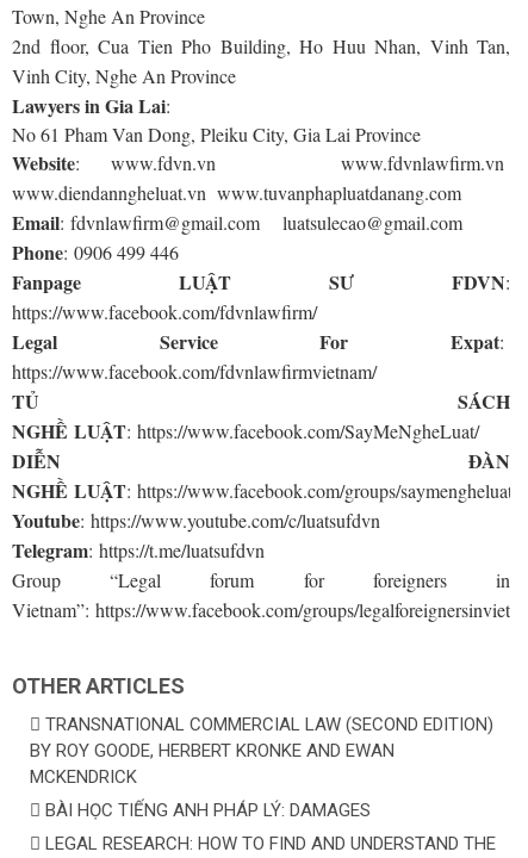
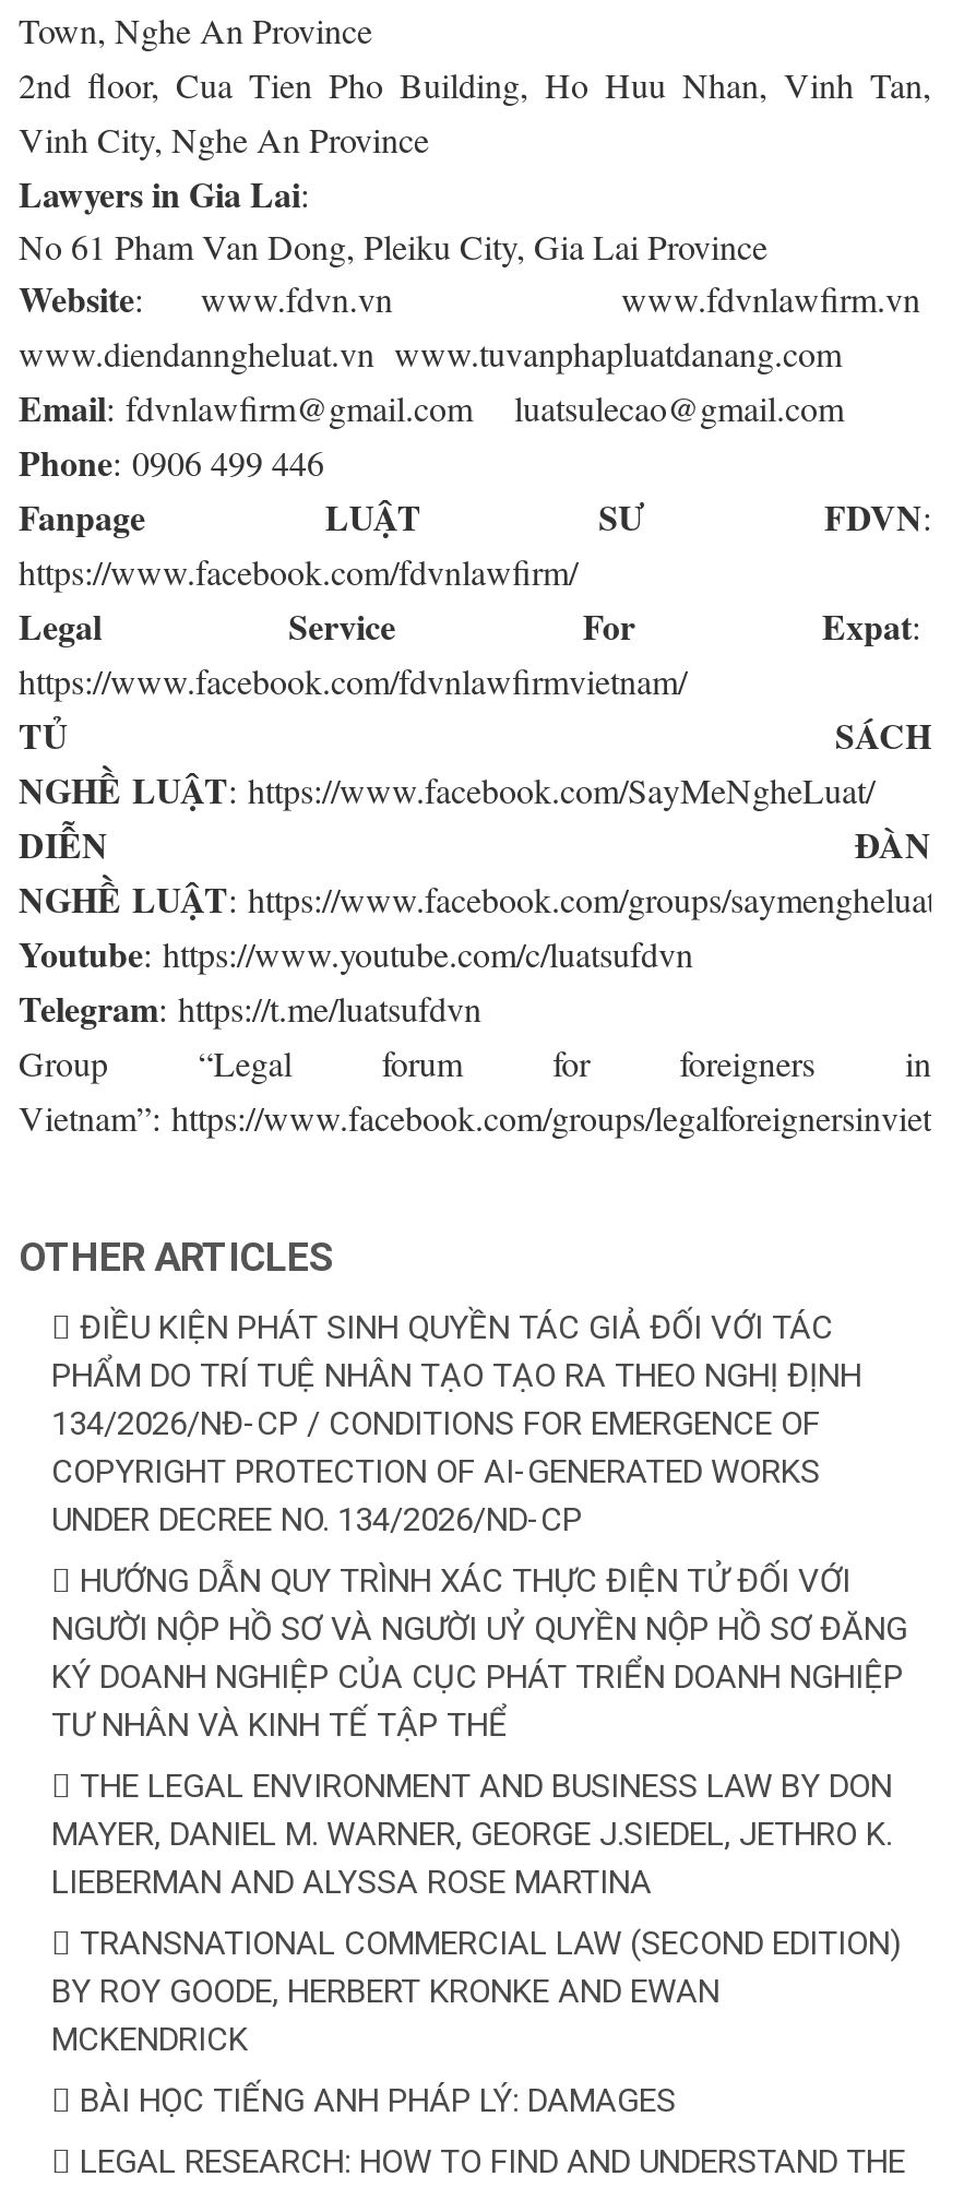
none -> [51,1308,907,1902] ĐIỀU KIỆN PHÁT SINH QUYỀN TÁC GIẢ ĐỐI VỚI TÁC | PHẨM DO TRÍ TUỆ NHÂN TẠO TẠO RA THEO NGHỊ ĐỊNH | 134/2026/NĐ-CP / CONDITIONS FOR EMERGENCE OF | COPYRIGHT PROTECTION OF AI-GENERATED WORKS | UNDER DECREE NO. 134/2026/ND-CP | HƯỚNG DẪN QUY TRÌNH XÁC THỰC ĐIỆN TỬ ĐỐI VỚI | NGƯỜI NỘP HỒ SƠ VÀ NGƯỜI UỶ QUYỀN NỘP HỒ SƠ ĐĂNG | KÝ DOANH NGHIỆP CỦA CỤC PHÁT TRIỂN DOANH NGHIỆP | TƯ NHÂN VÀ KINH TẾ TẬP THỂ | THE LEGAL ENVIRONMENT AND BUSINESS LAW BY DON | MAYER, DANIEL M. WARNER, GEORGE J.SIEDEL, JETHRO K. | LIEBERMAN AND ALYSSA ROSE MARTINA

